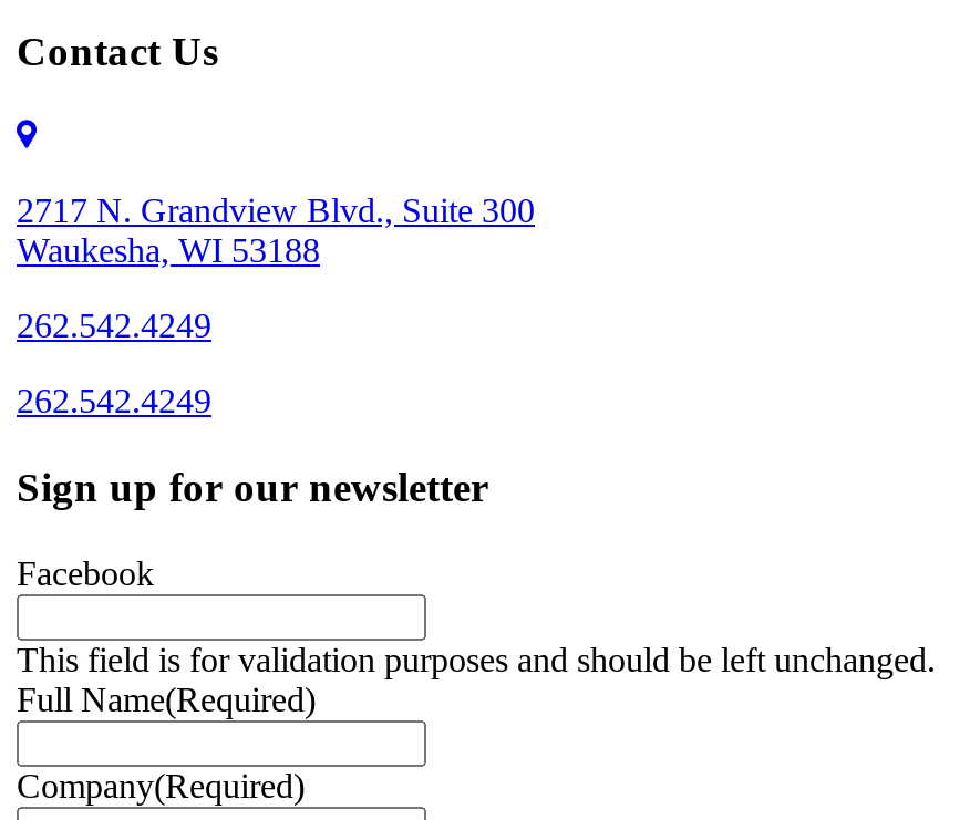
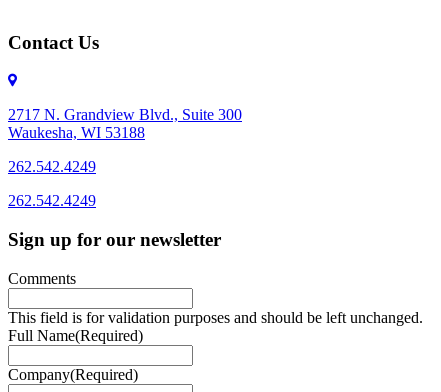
[17,554,154,591] Facebook -> [8,270,76,287] Comments

